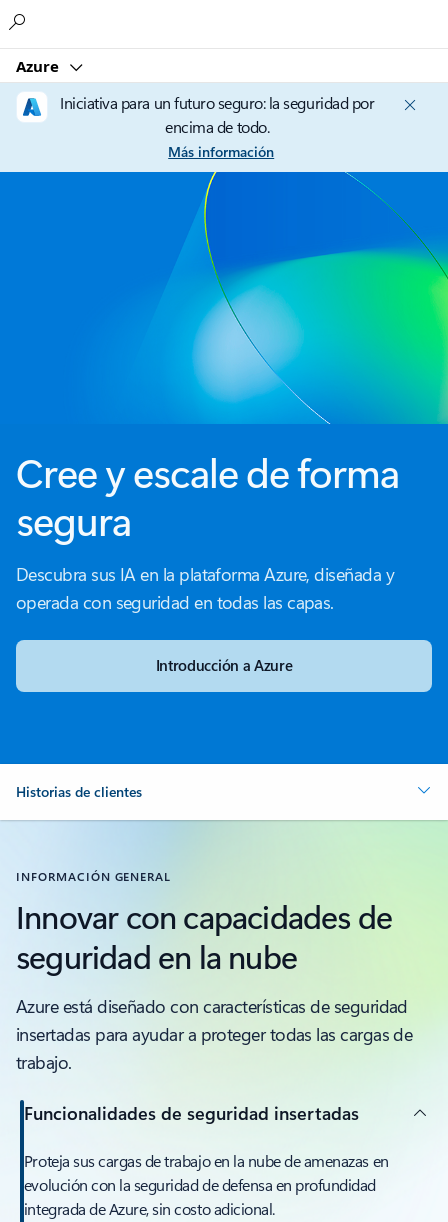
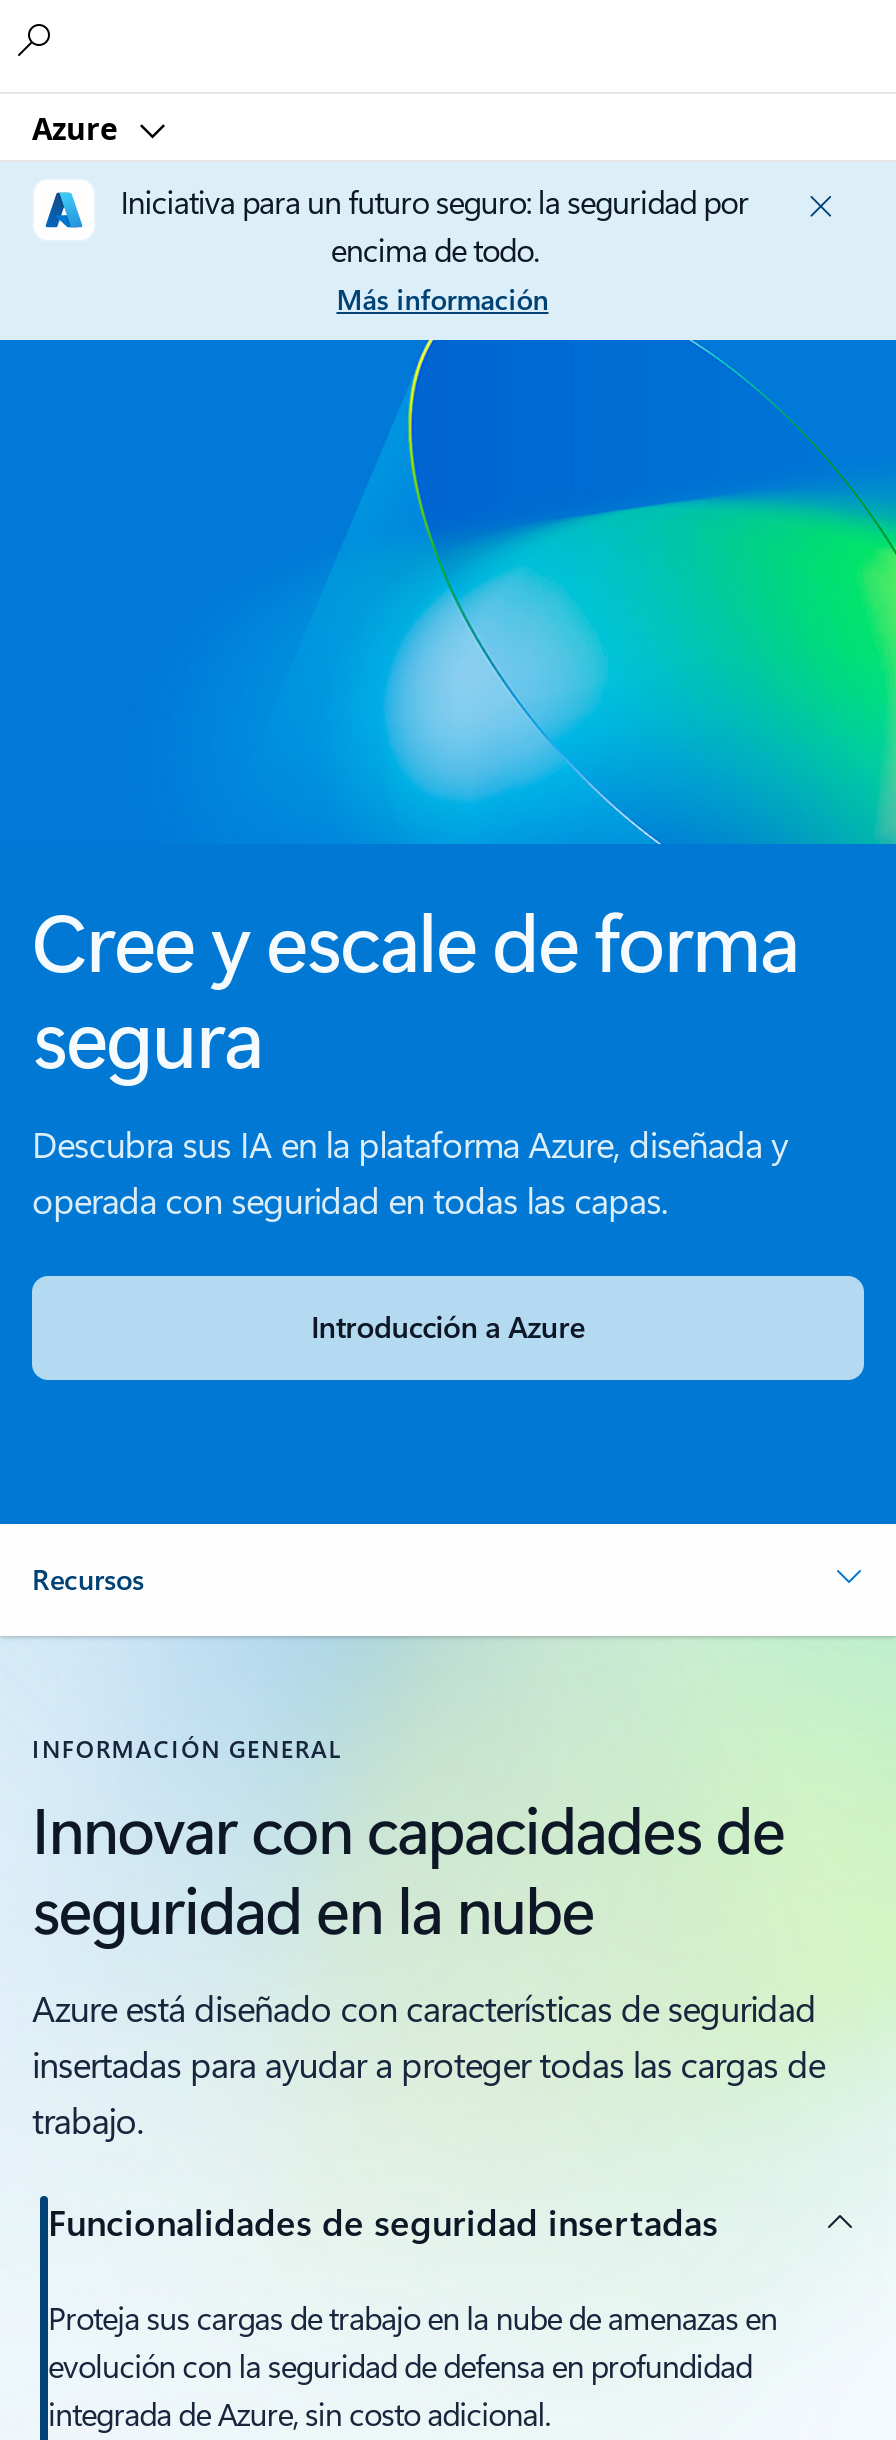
[16,782,142,801] Historias de clientes -> [32,1560,144,1598] Recursos

